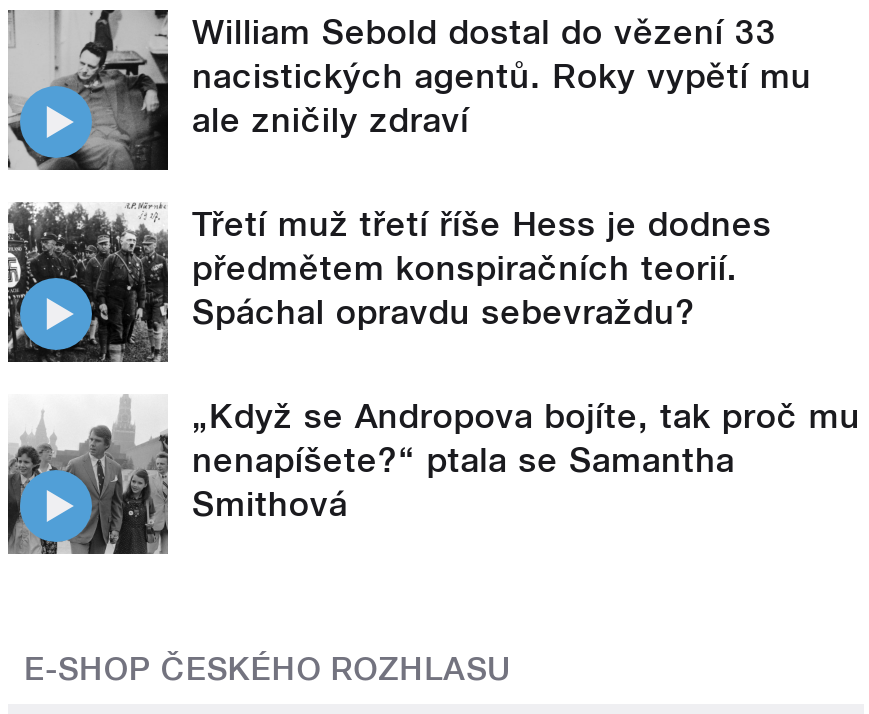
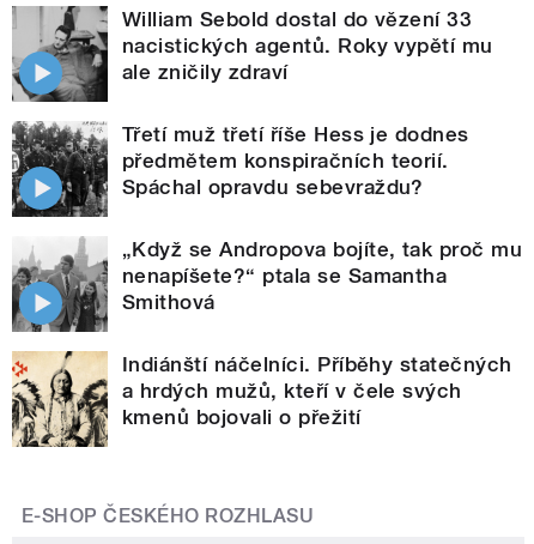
none -> [11,350,512,447] [image] | Indiánští náčelníci. Příběhy statečných | a hrdých mužů, kteří v čele svých | kmenů bojovali o přežití

